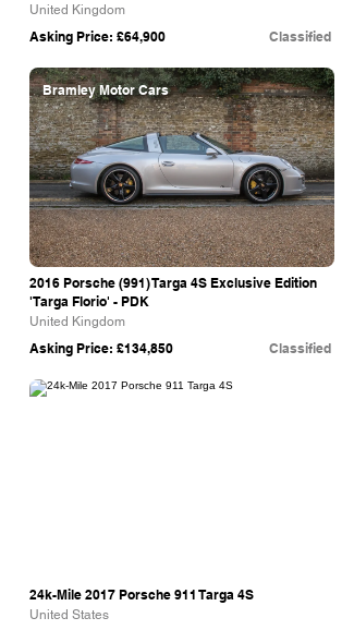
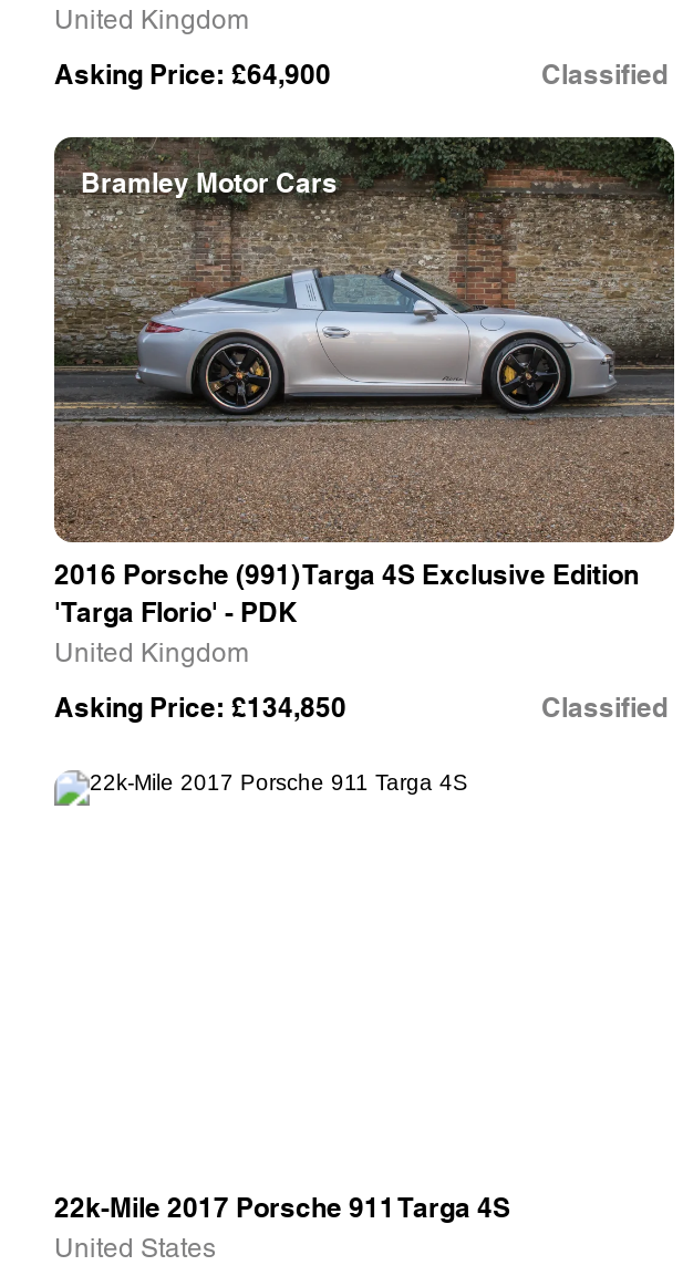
[29,586,254,603] 24k-Mile 2017 Porsche 911 Targa 4S -> [54,1191,510,1224] 22k-Mile 2017 Porsche 911 Targa 4S

